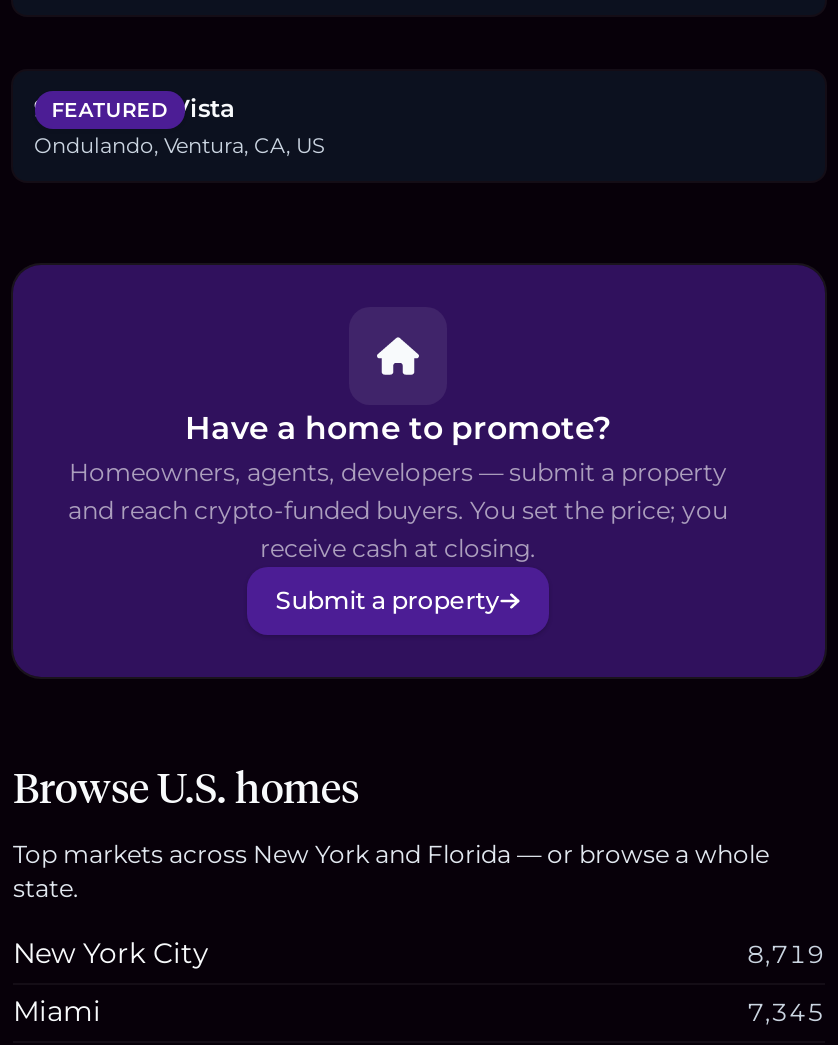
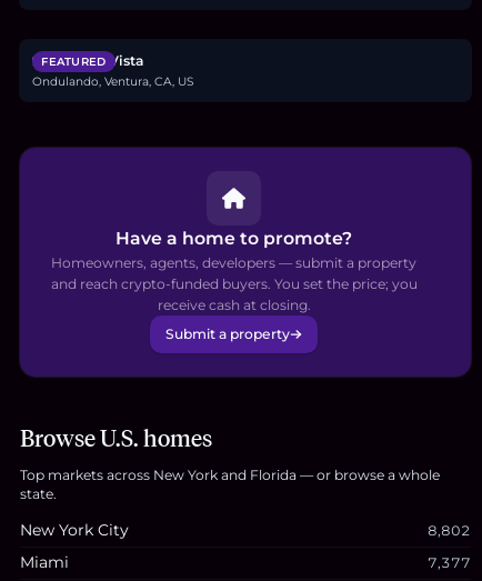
[747,939,825,969] 8,719 -> [428,522,471,539] 8,802
[747,997,825,1027] 7,345 -> [428,554,471,571] 7,377

